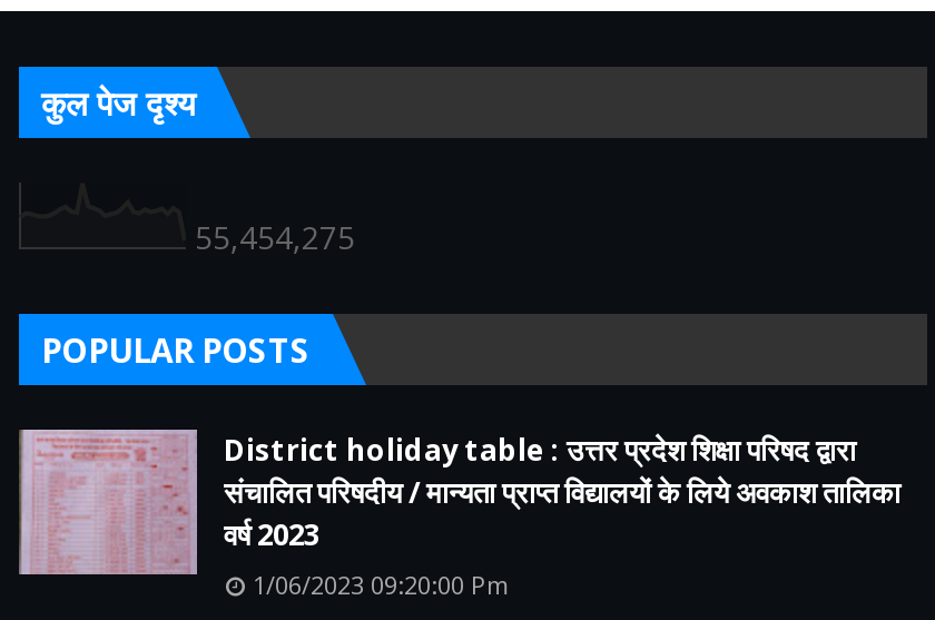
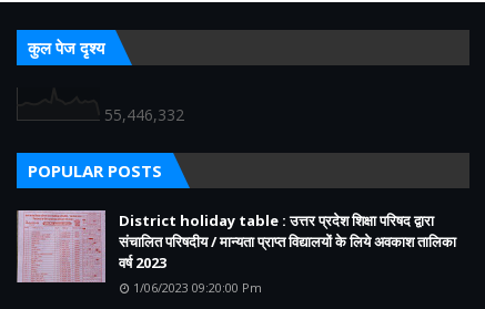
[195,216,355,258] 55,454,275 -> [104,104,184,125] 55,446,332

